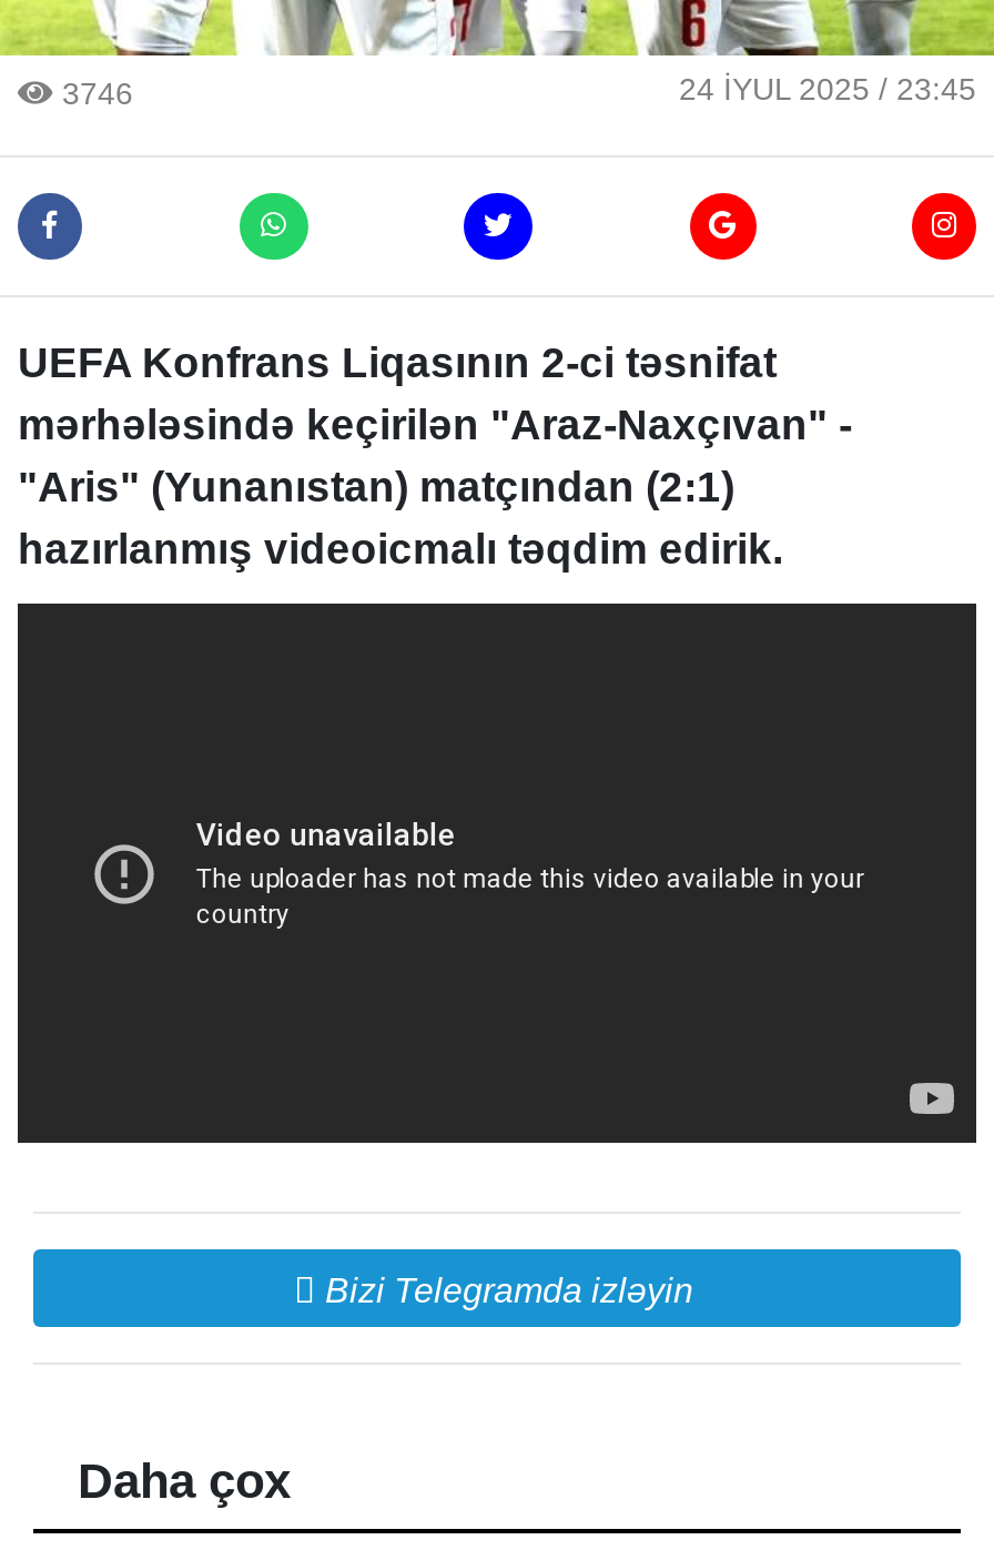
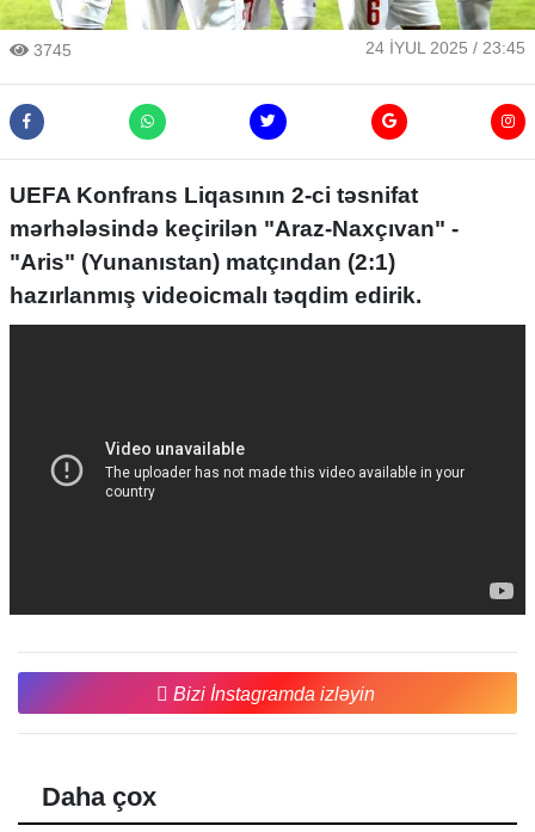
[53,76,133,112] 3746 -> [29,41,72,60] 3745
[325,1272,693,1310] Bizi Telegramda izləyin -> [173,684,375,705] Bizi İnstagramda izləyin

